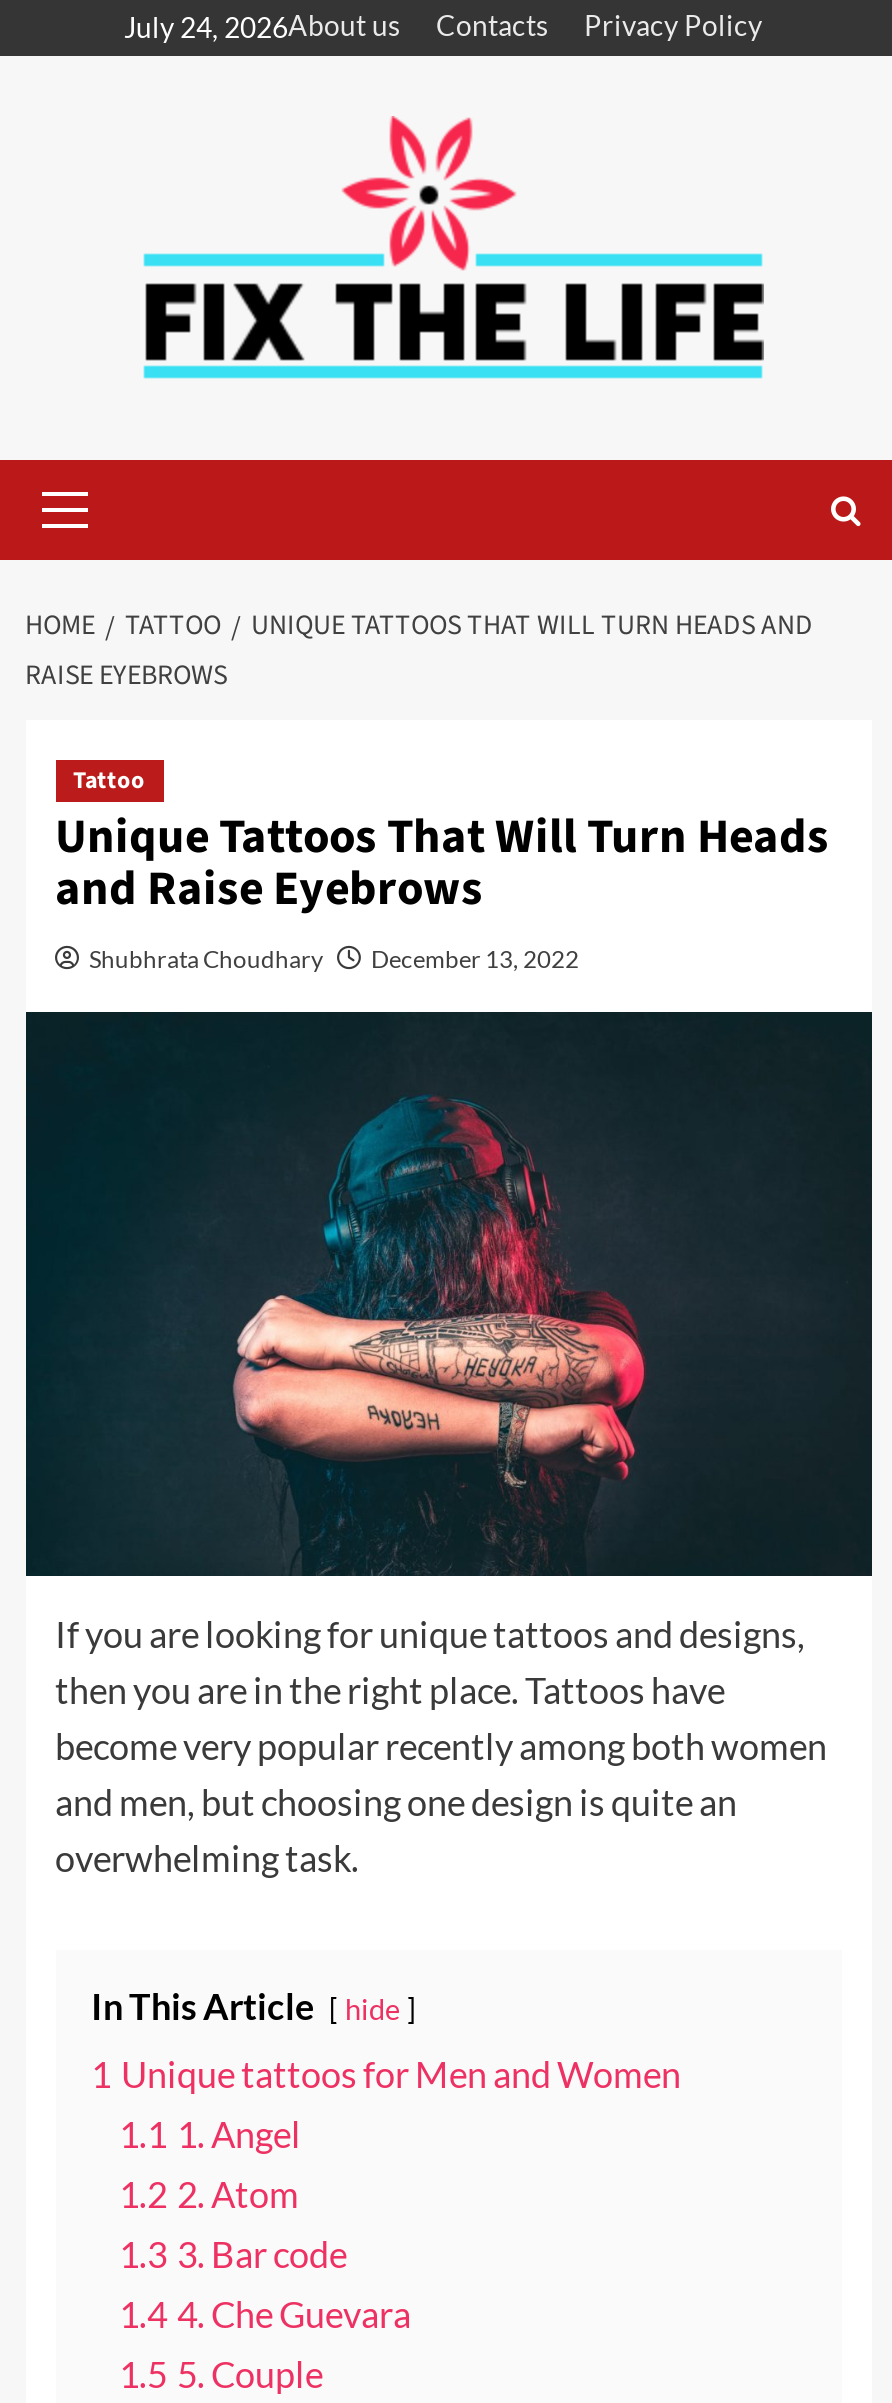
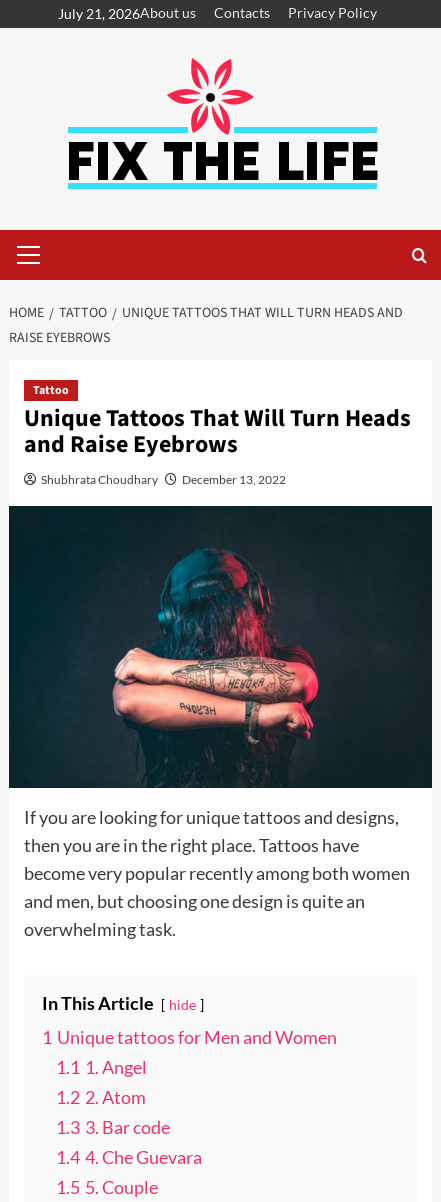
[124,8,762,43] July 24, 2026About us Contacts Privacy Policy -> [58,4,377,21] July 21, 2026About us Contacts Privacy Policy

